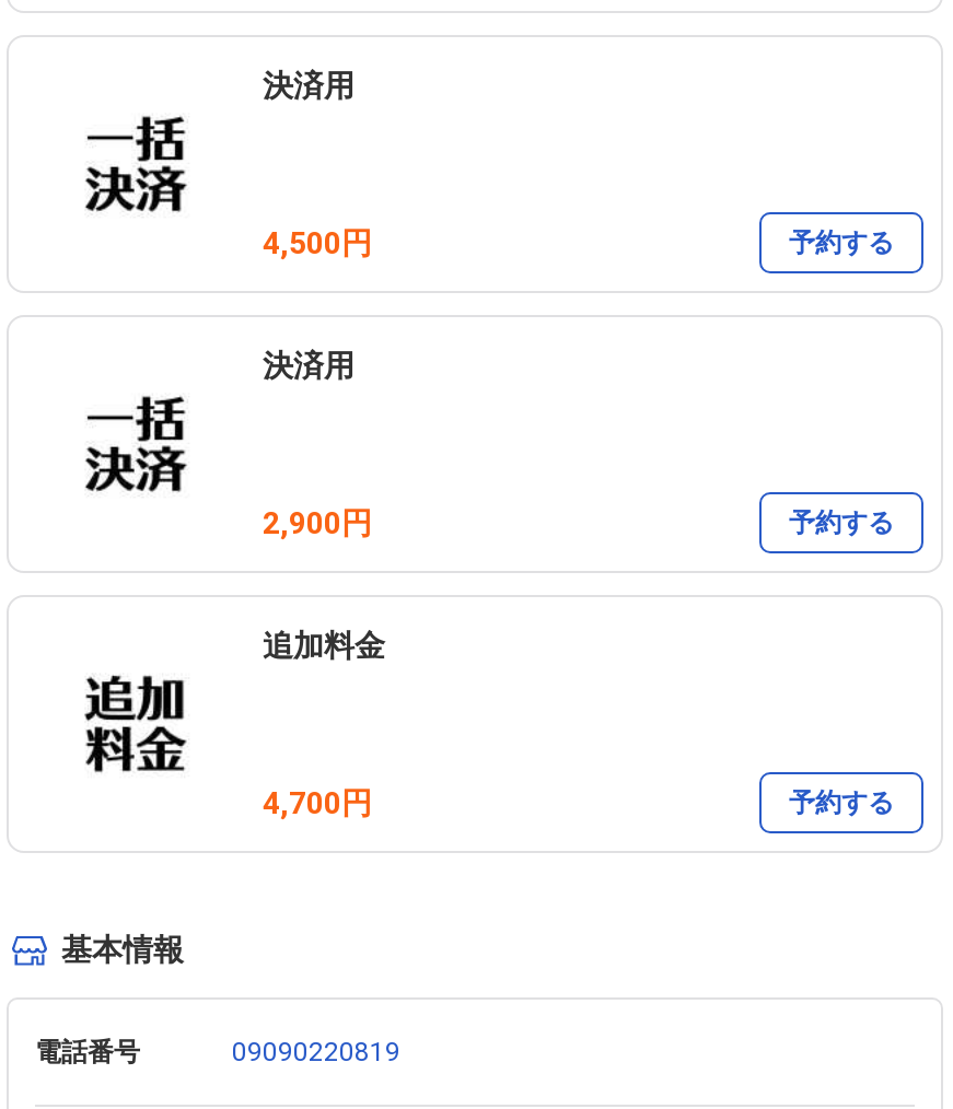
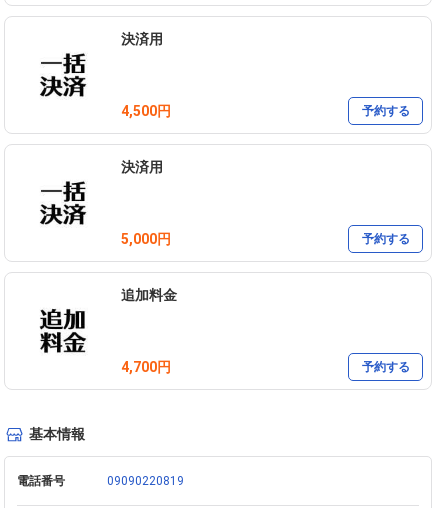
[263,505,372,540] 2,900円 -> [121,231,171,247] 5,000円

